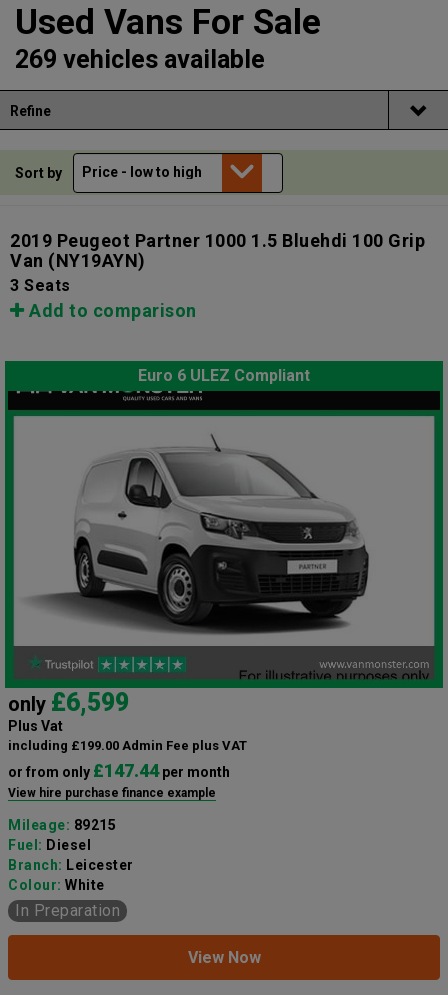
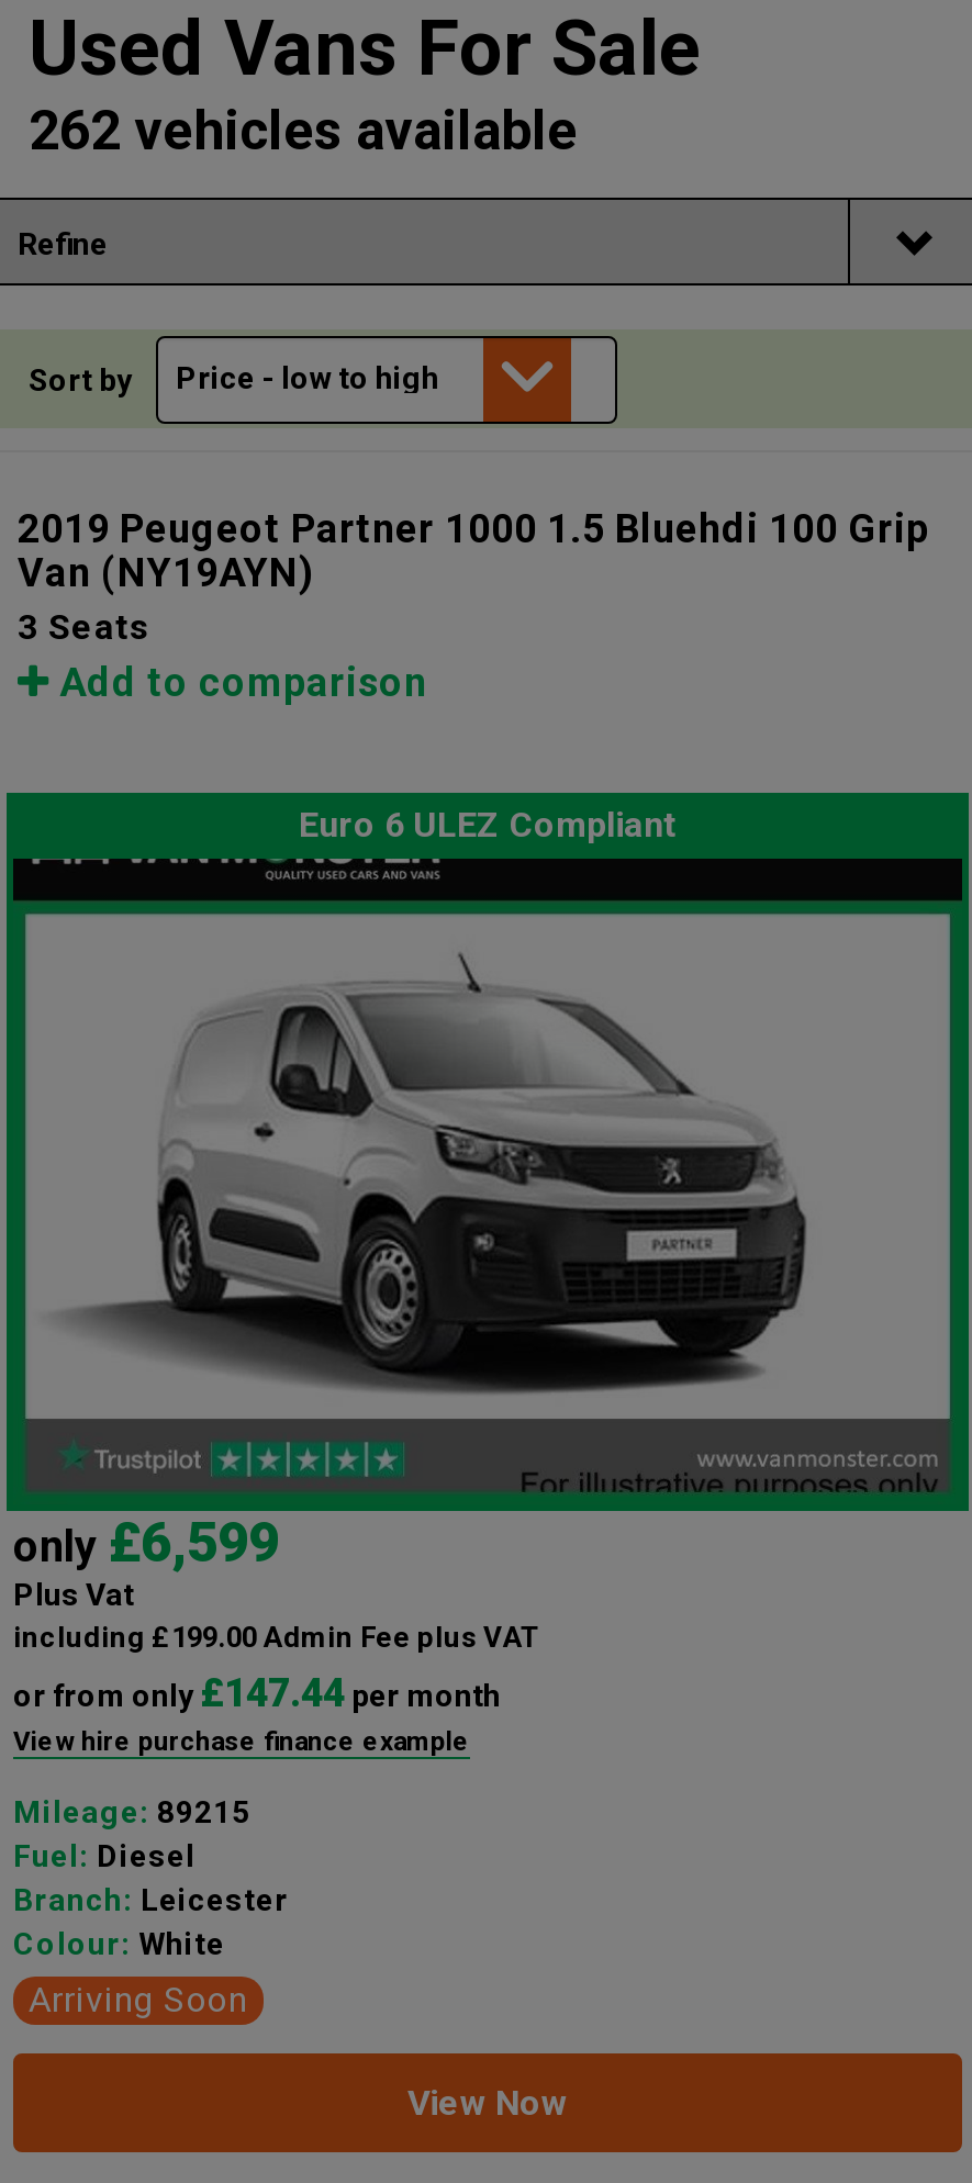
[15,45,265,74] 269 vehicles available -> [29,99,578,163] 262 vehicles available
[15,901,120,920] In Preparation -> [29,1978,247,2020] Arriving Soon

